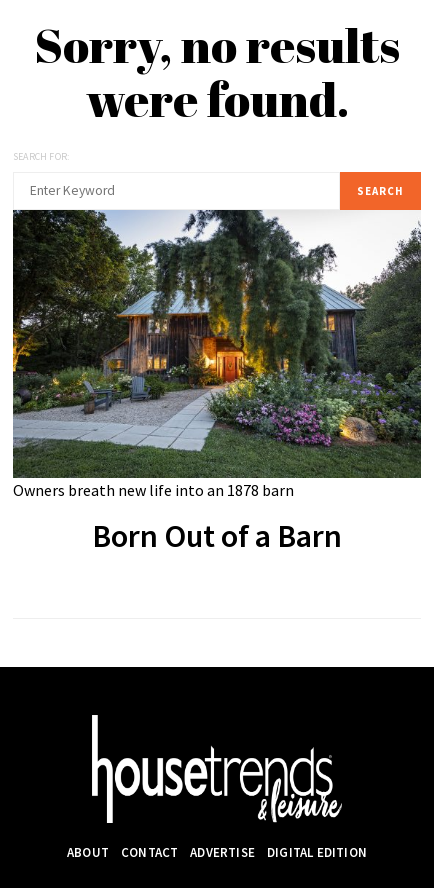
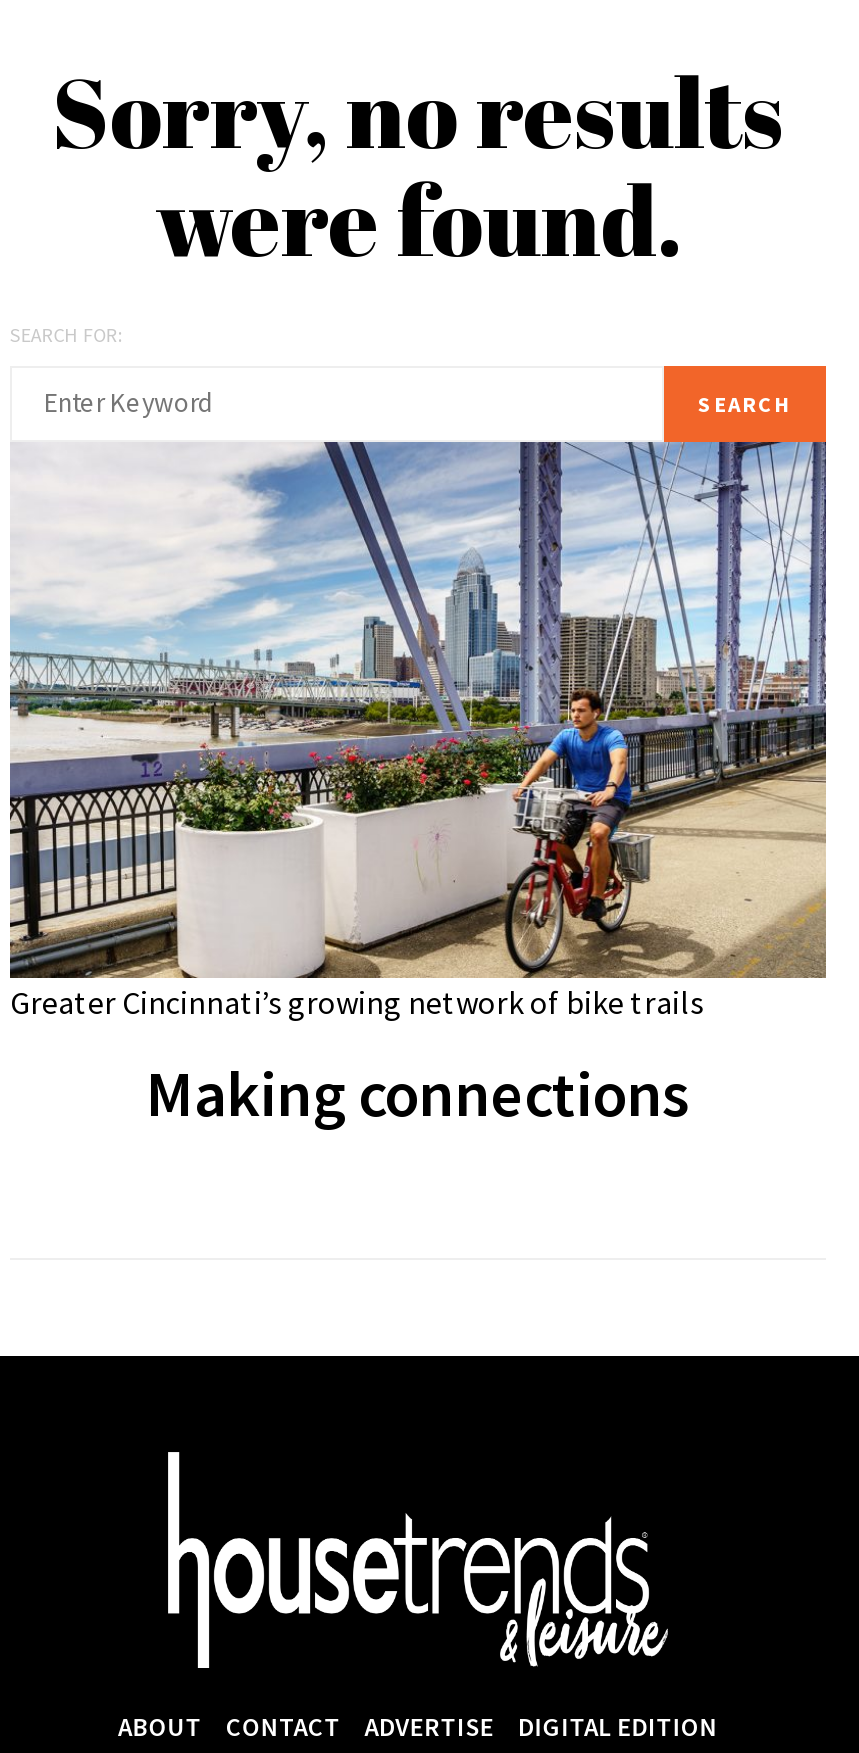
[12,209,422,556] [image] | Owners breath new life into an 1878 barn | Born Out of a Barn -> [8,440,828,1134] [image] | Greater Cincinnati’s growing network of bike trails | Making connections

